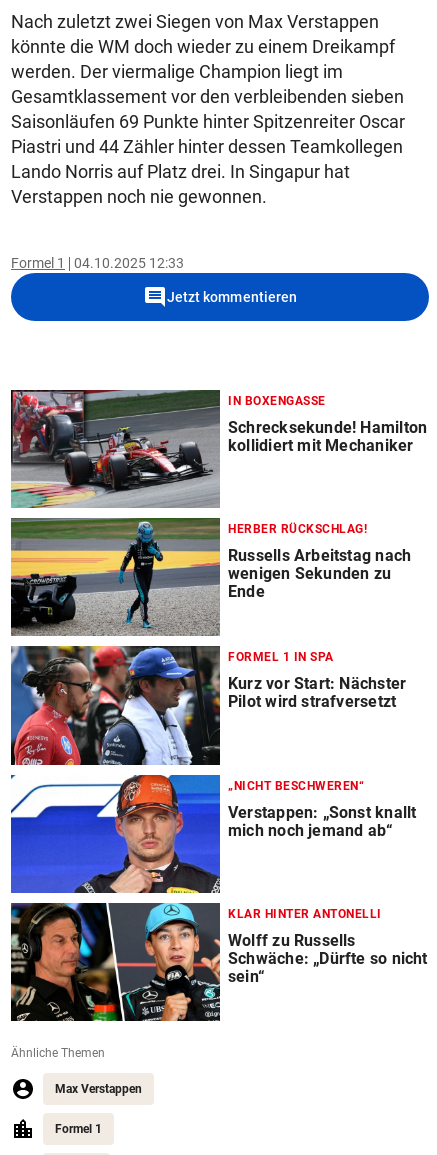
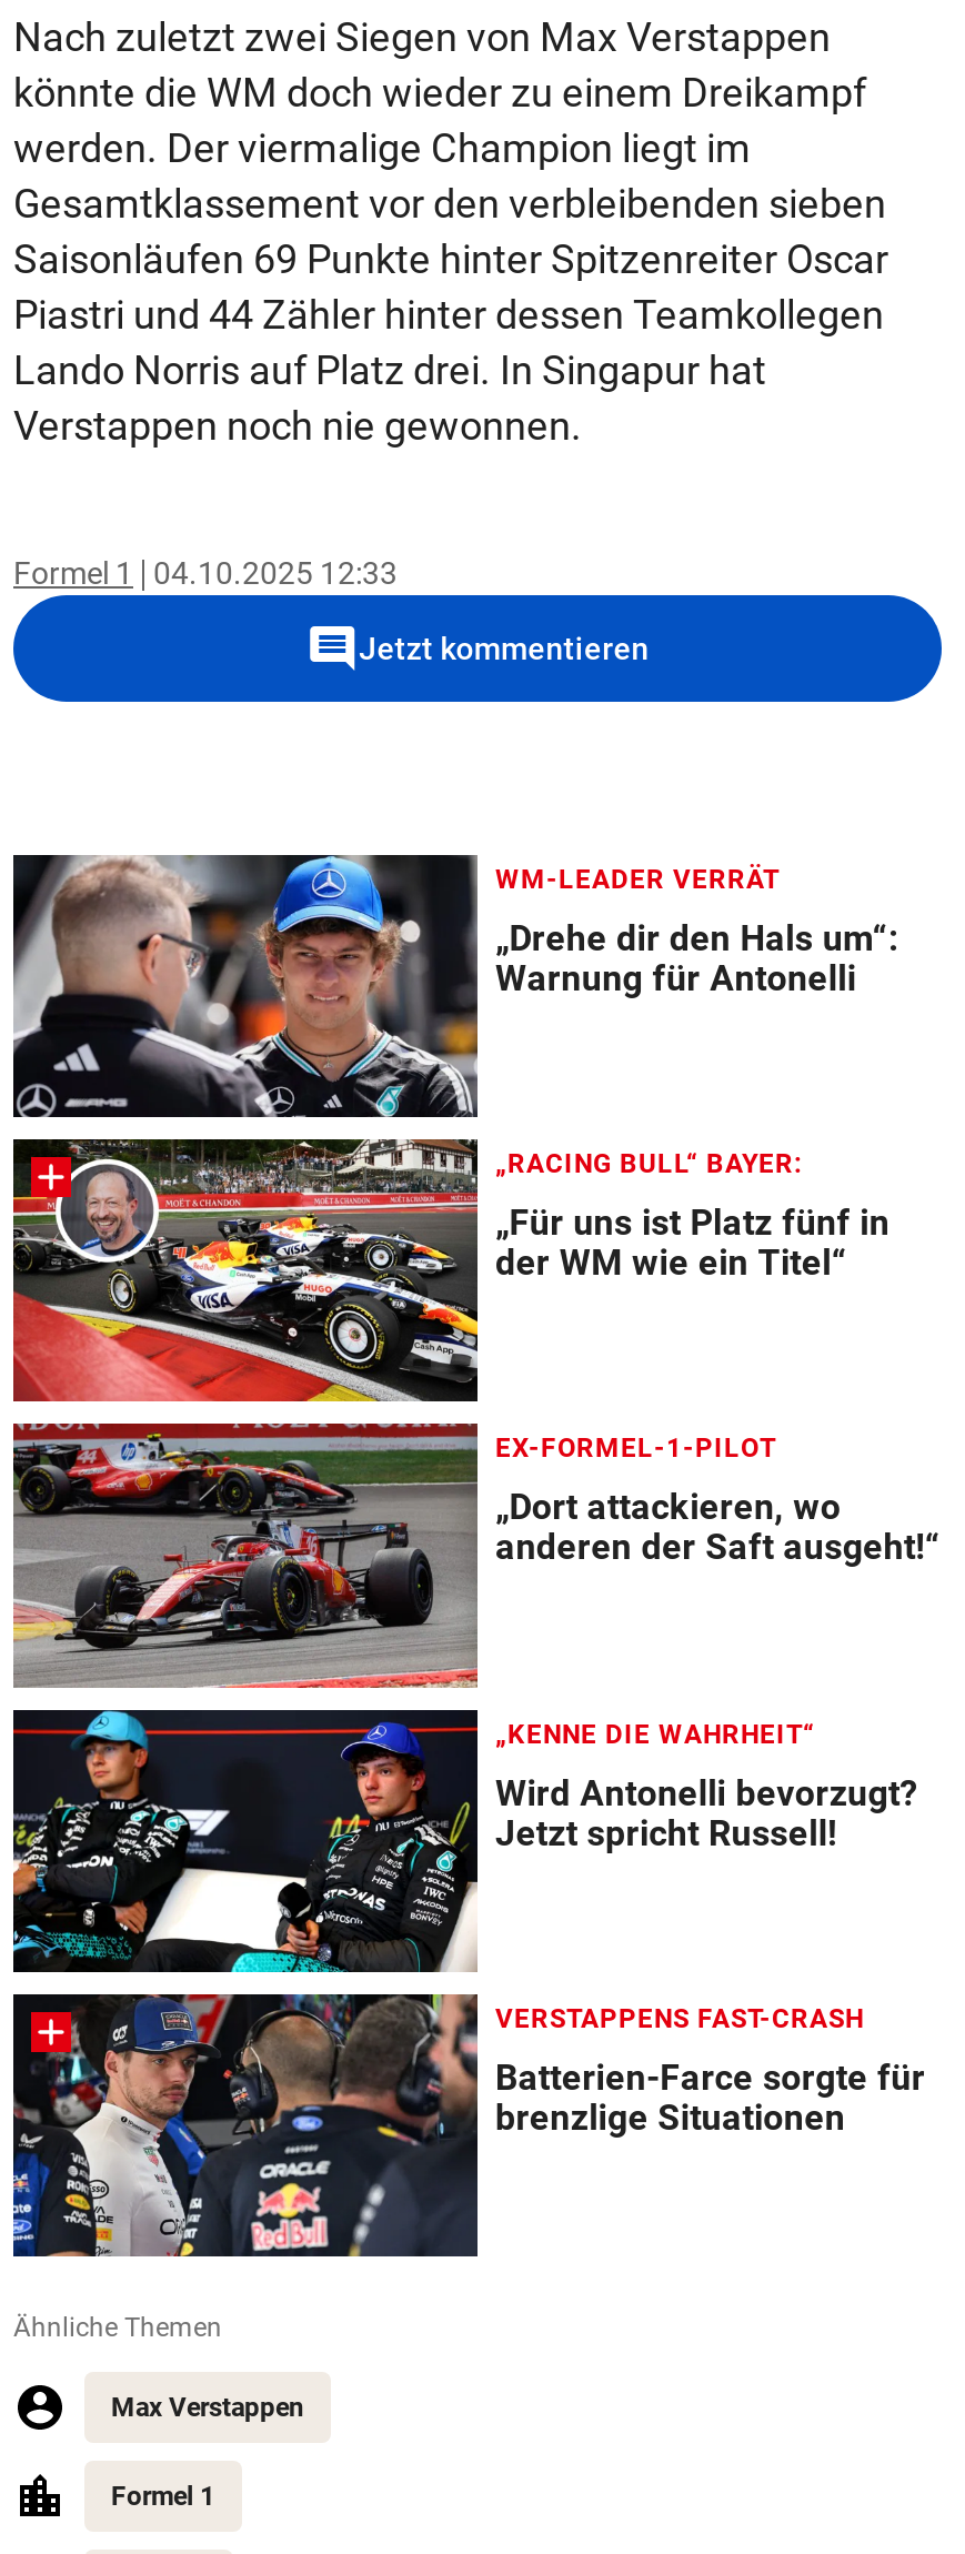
[10,389,325,509] [image] | IN BOXENGASSE -> [11,853,780,1119] [image] | WM-LEADER VERRÄT
[228,418,427,455] Schrecksekunde! Hamilton | kollidiert mit Mechaniker -> [495,918,900,1000] „Drehe dir den Hals um“: | Warnung für Antonelli
[10,517,367,637] [image] | HERBER RÜCKSCHLAG! -> [11,1137,802,1404] [image] | „RACING BULL“ BAYER:
[228,546,411,601] Russells Arbeitstag nach | wenigen Sekunden zu | Ende -> [495,1202,890,1285] „Für uns ist Platz fünf in | der WM wie ein Titel“
[10,645,333,766] [image] | FORMEL 1 IN SPA -> [11,1421,776,1690] [image] | EX-FORMEL-1-PILOT
[228,674,406,711] Kurz vor Start: Nächster | Pilot wird strafversetzt -> [495,1487,941,1569] „Dort attackieren, wo | anderen der Saft ausgeht!“
[10,774,364,894] [image] | „NICHT BESCHWEREN“ -> [11,1708,815,1974] [image] | „KENNE DIE WAHRHEIT“
[228,803,416,840] Verstappen: „Sonst knallt | mich noch jemand ab“ -> [495,1771,918,1854] Wird Antonelli bevorzugt? | Jetzt spricht Russell!
[10,902,381,1022] [image] | KLAR HINTER ANTONELLI -> [11,1992,864,2259] [image] | VERSTAPPENS FAST-CRASH
[228,931,428,986] Wolff zu Russells | Schwäche: „Dürfte so nicht | sein“ -> [495,2056,925,2138] Batterien-Farce sorgte für | brenzlige Situationen

